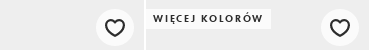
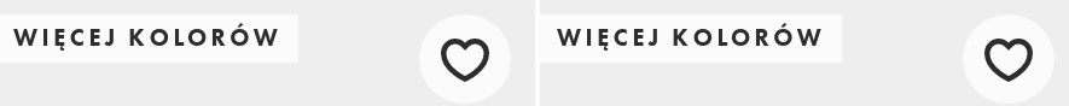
none -> [13,21,282,52] WIĘCEJ KOLORÓW

